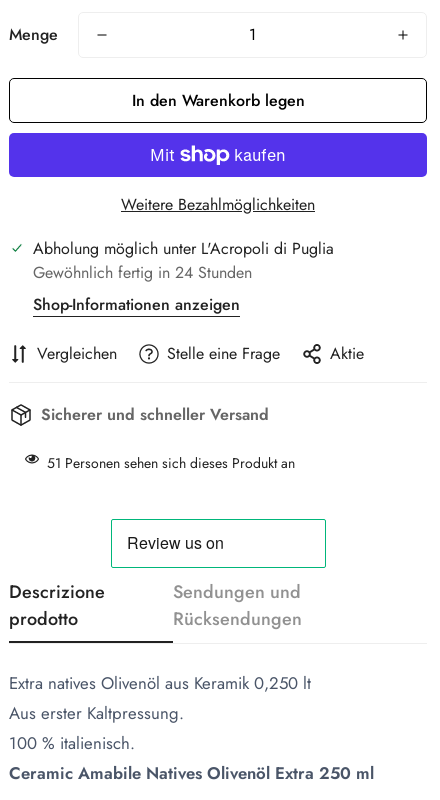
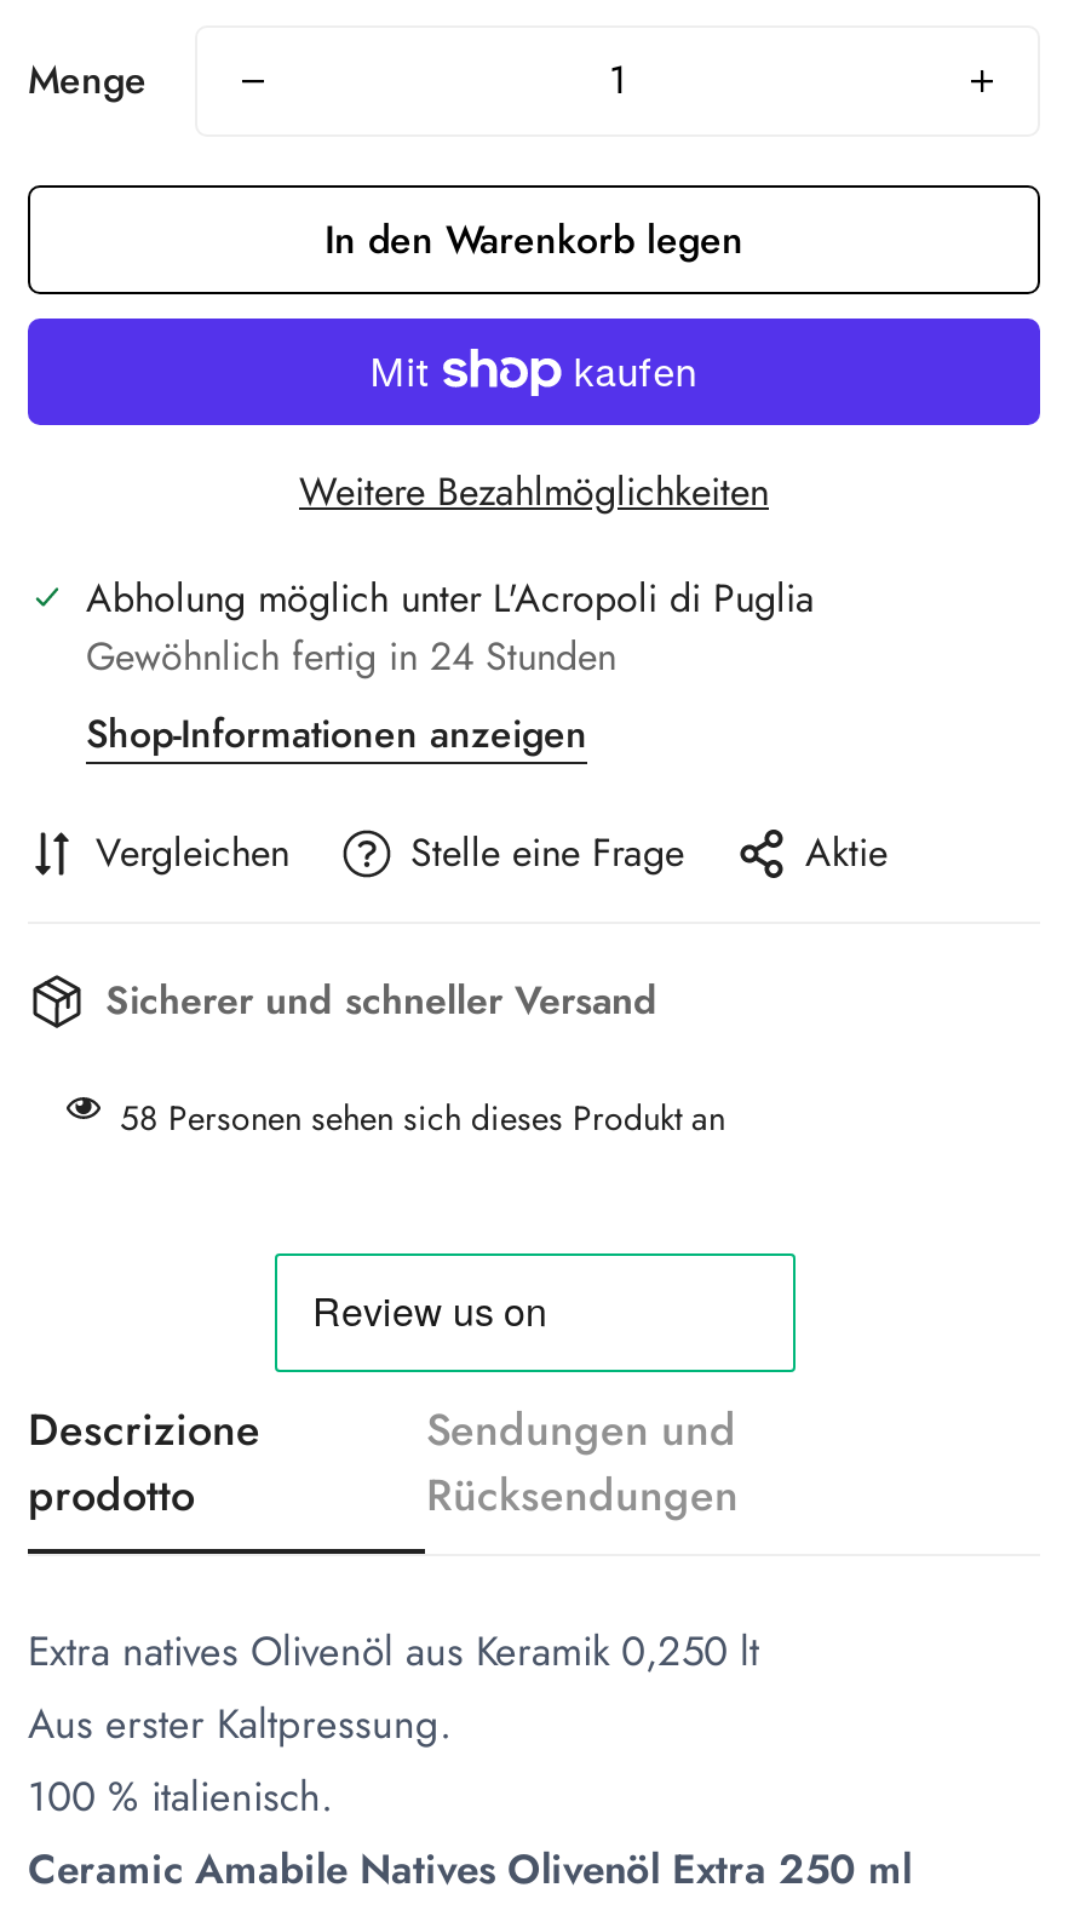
[47,453,295,473] 51 Personen sehen sich dieses Produkt an -> [120,1094,725,1142] 58 Personen sehen sich dieses Produkt an

